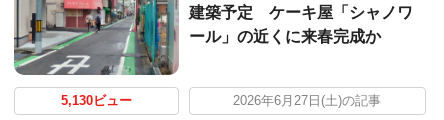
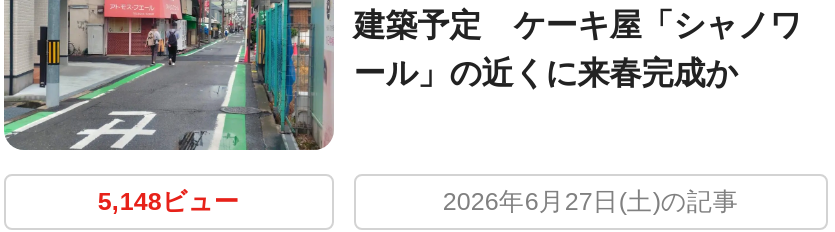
[61,94,132,108] 5,130ビュー -> [98,188,240,216] 5,148ビュー

